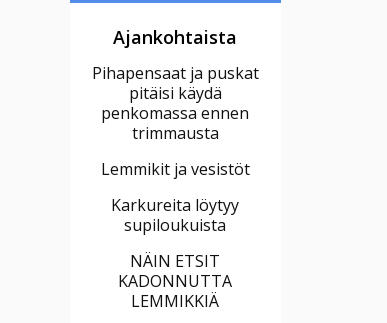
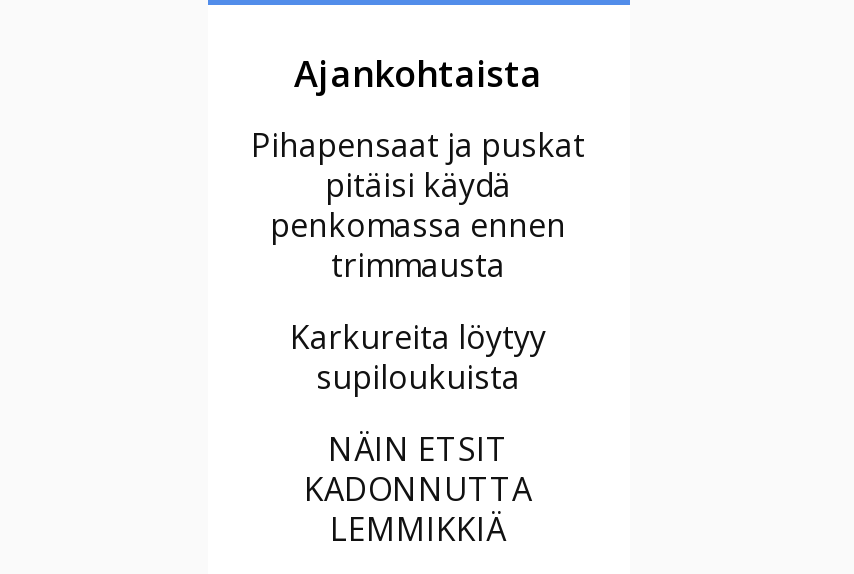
[100,158,249,180] Lemmikit ja vesistöt -> none

